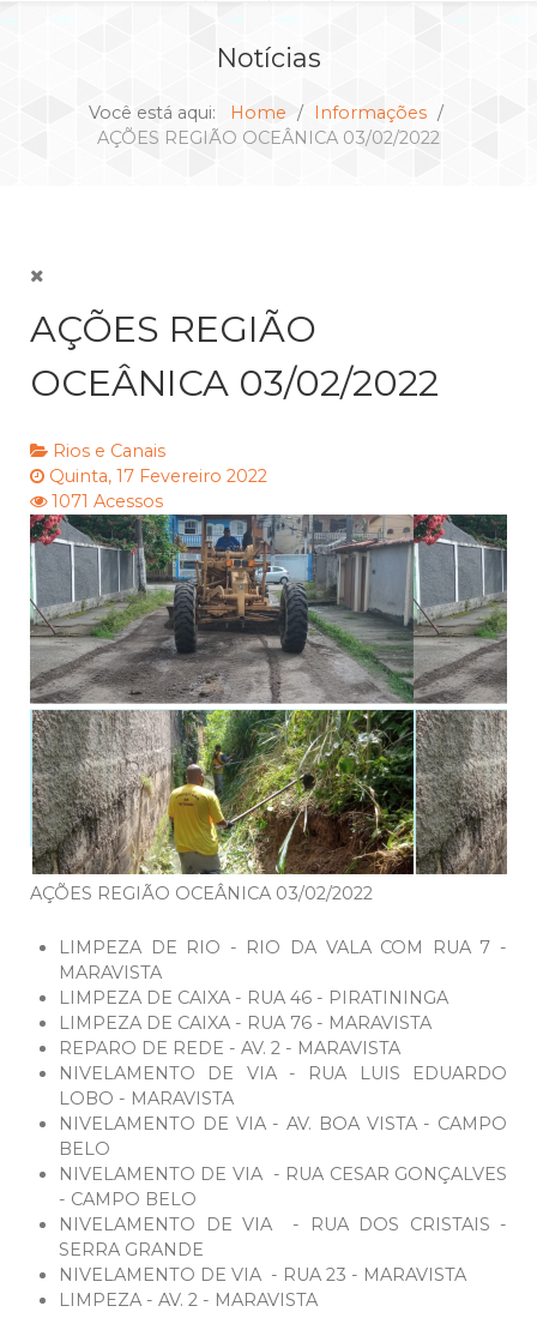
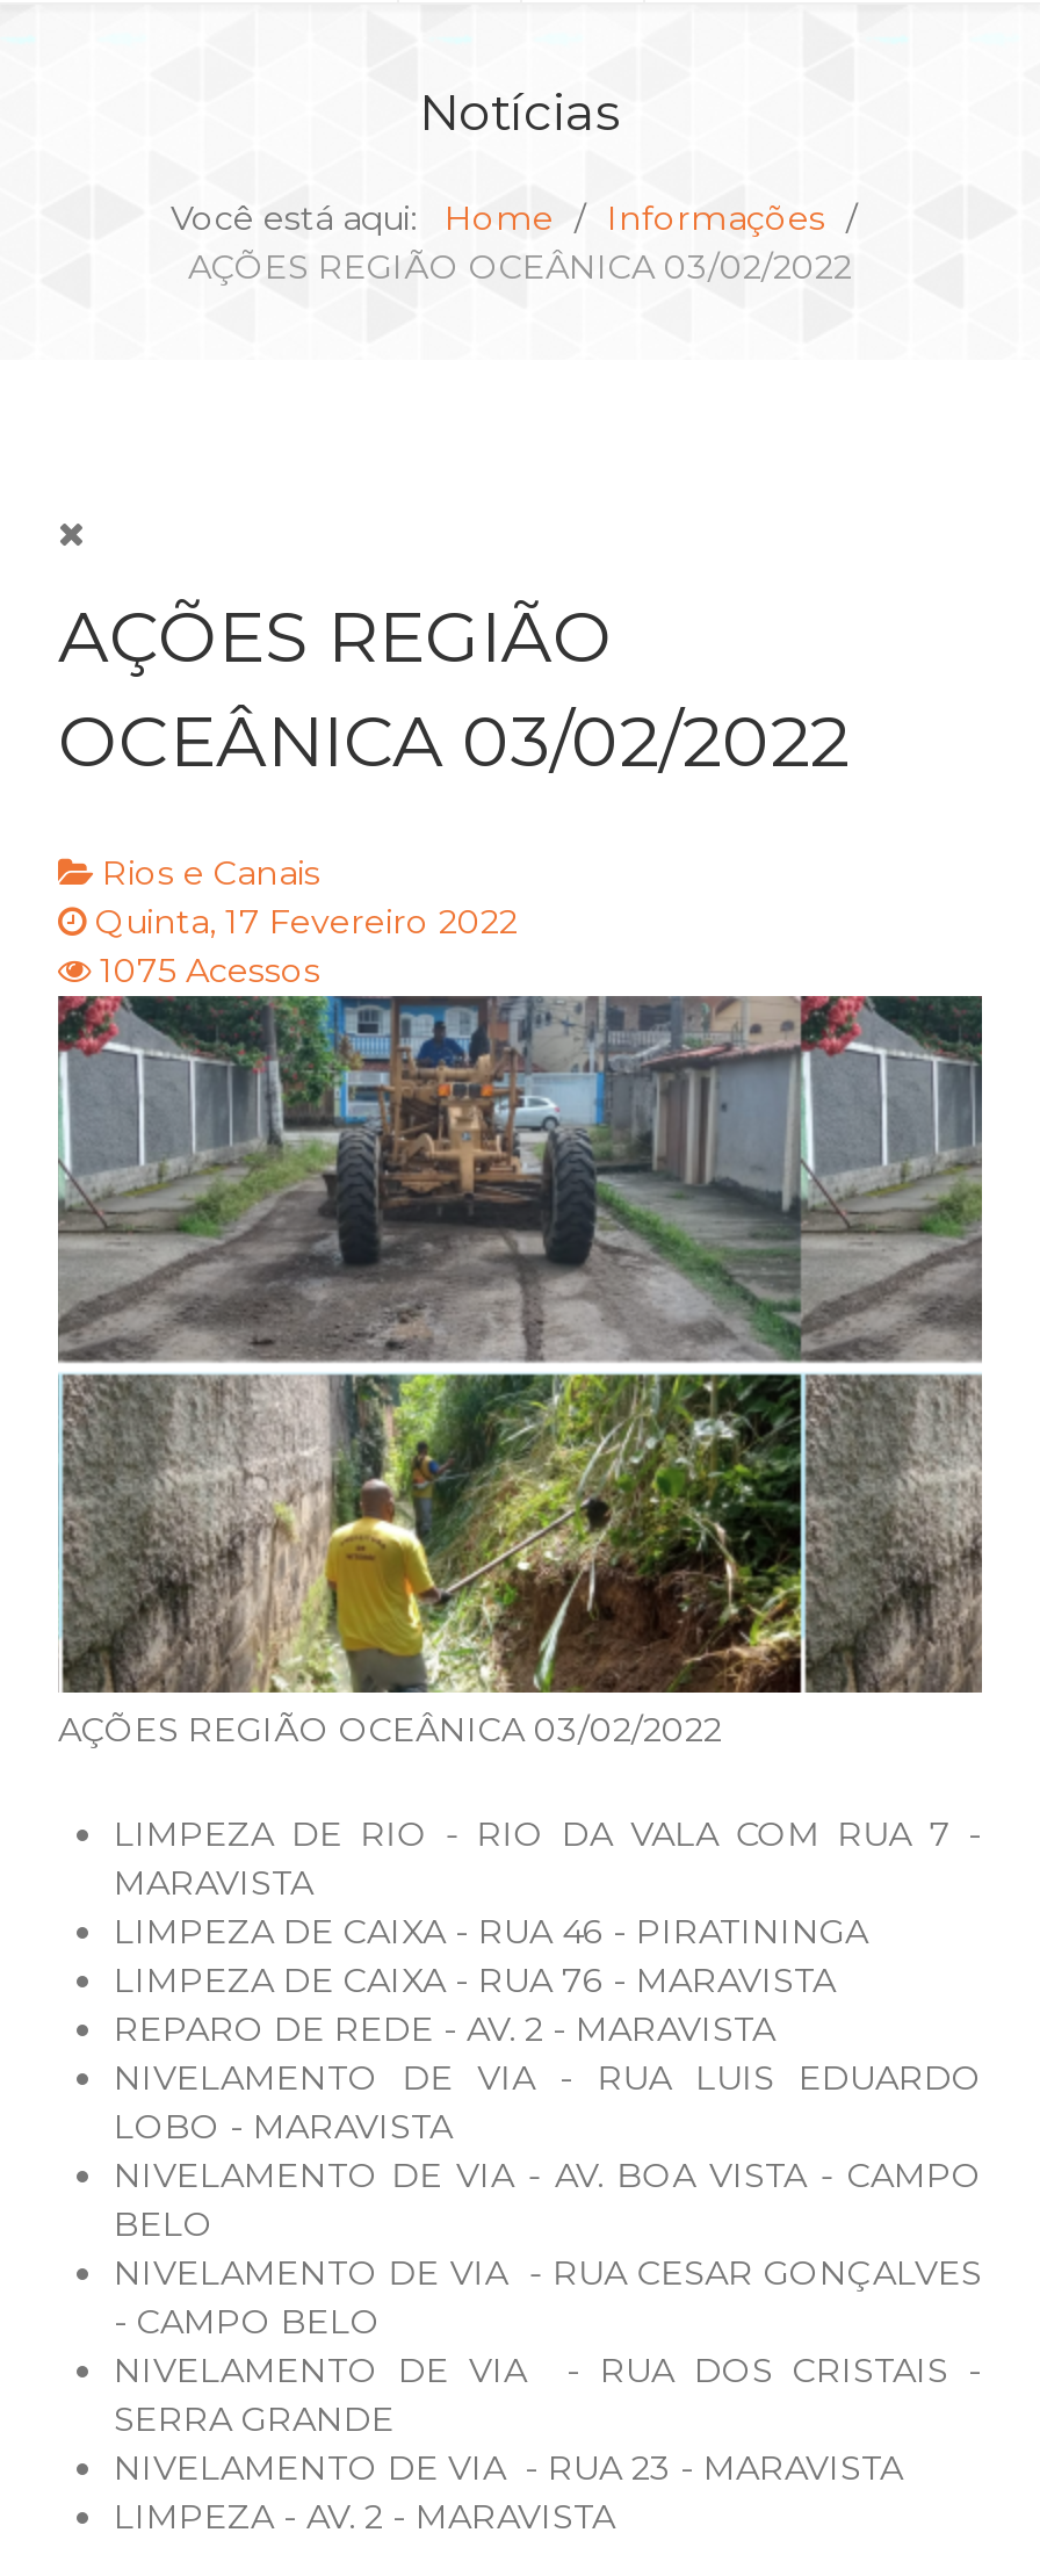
[52,491,163,512] 1071 Acessos -> [100,950,320,992] 1075 Acessos

